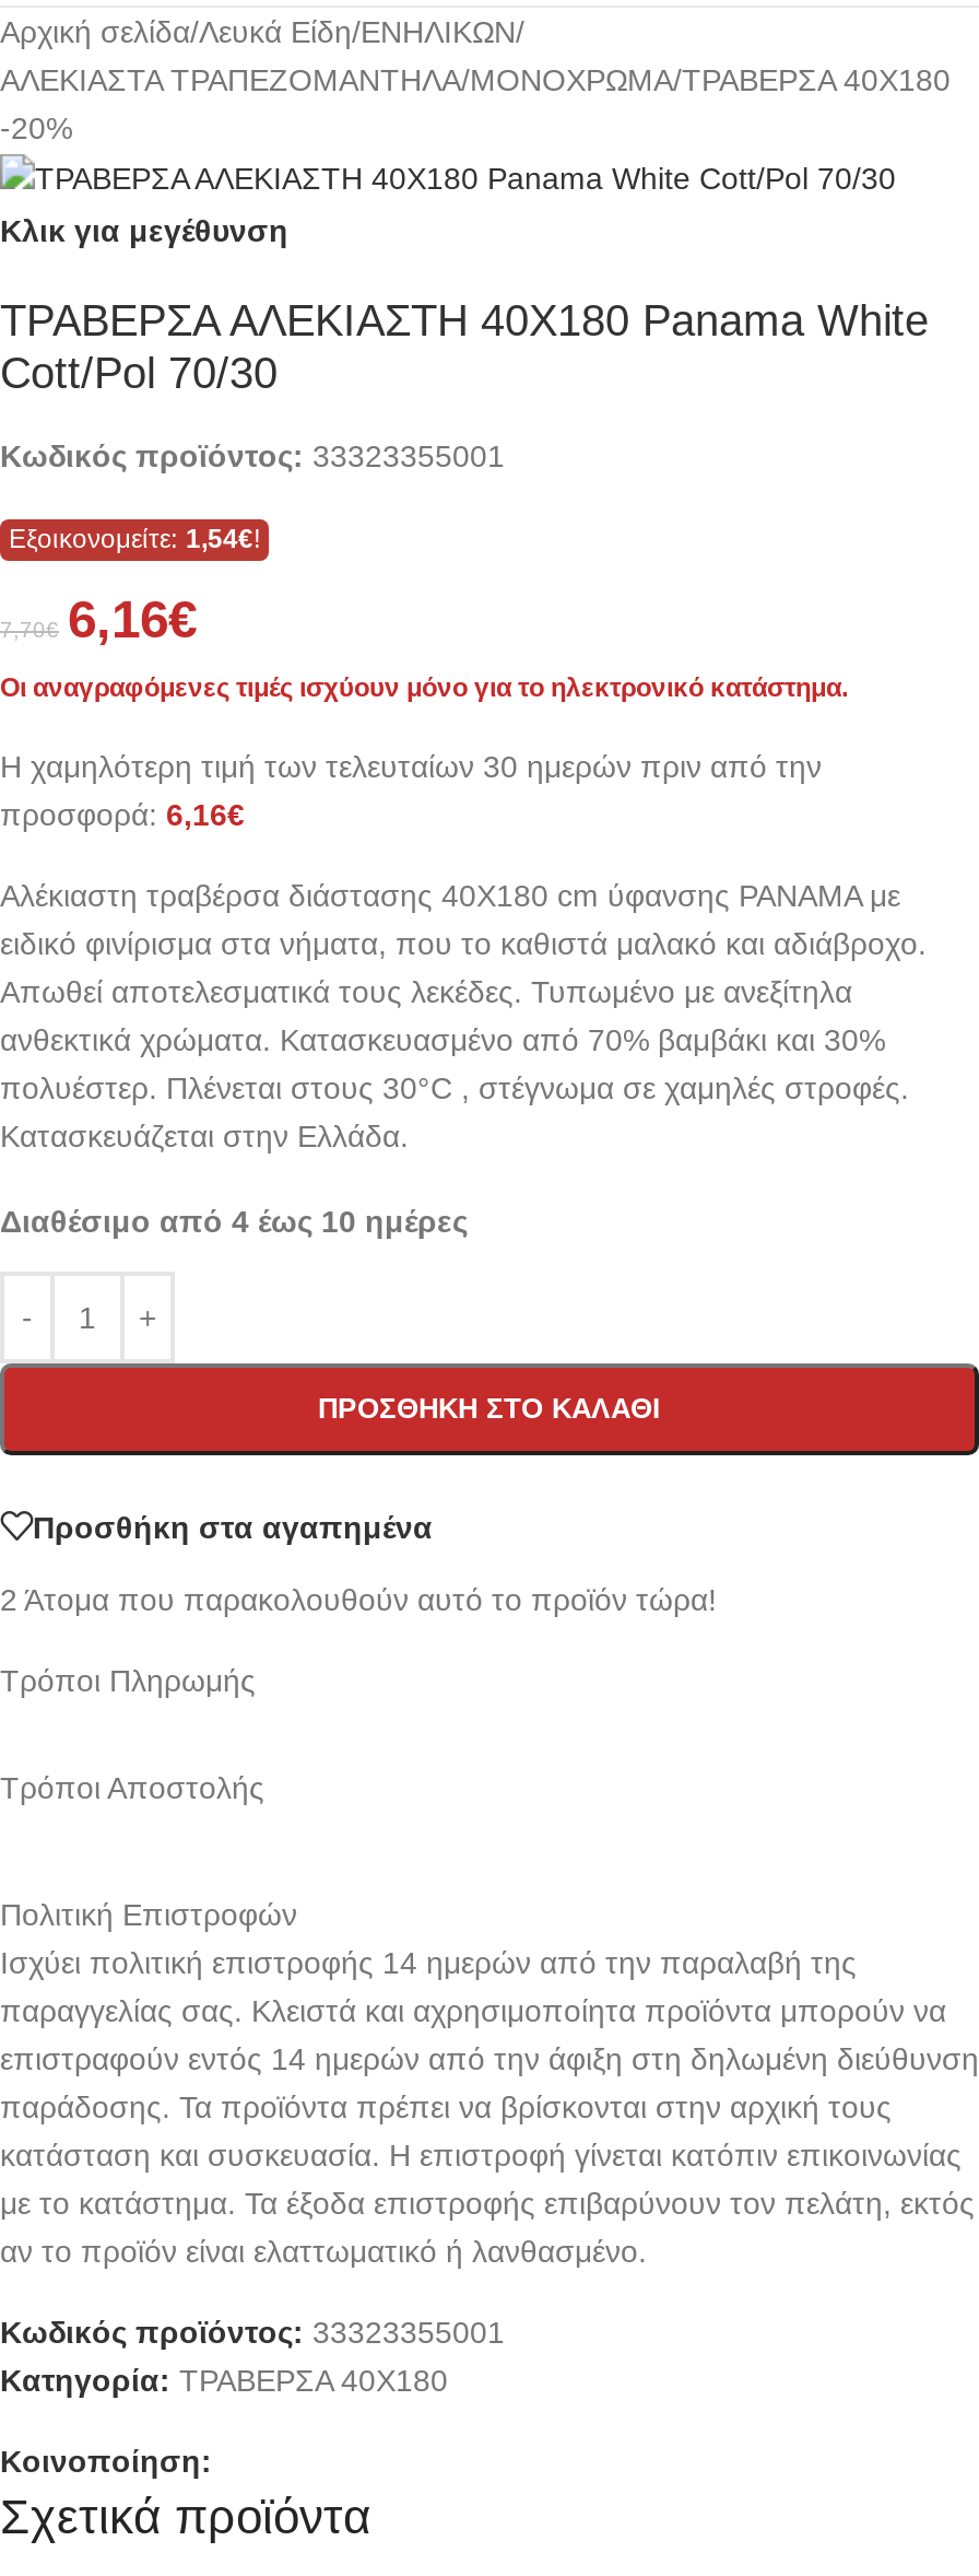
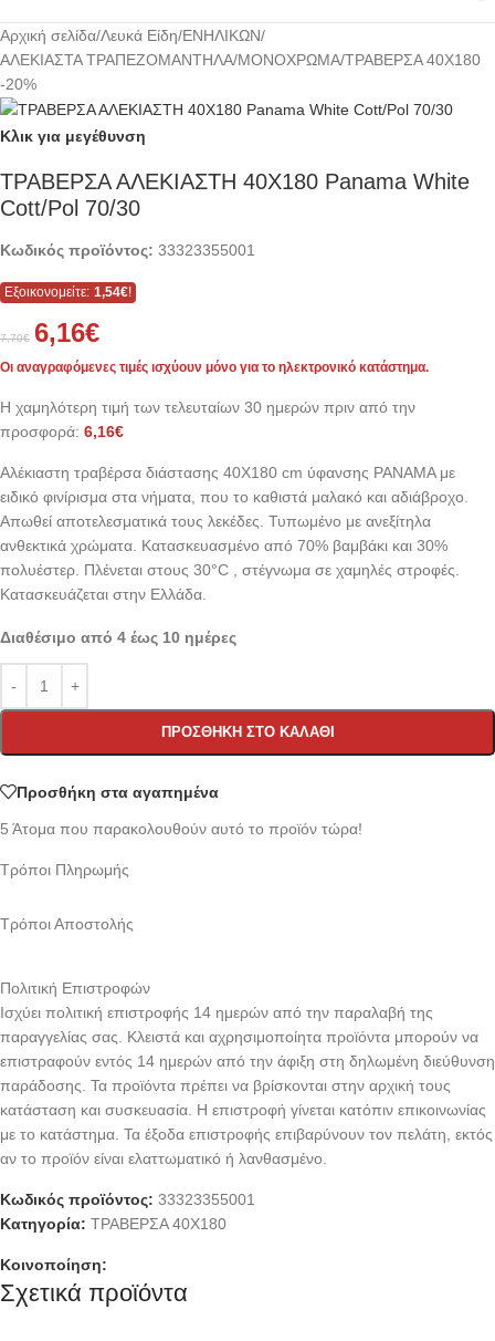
[0,1583,717,1618] 2 Άτομα που παρακολουθούν αυτό το προϊόν τώρα! -> [0,820,362,838] 5 Άτομα που παρακολουθούν αυτό το προϊόν τώρα!

